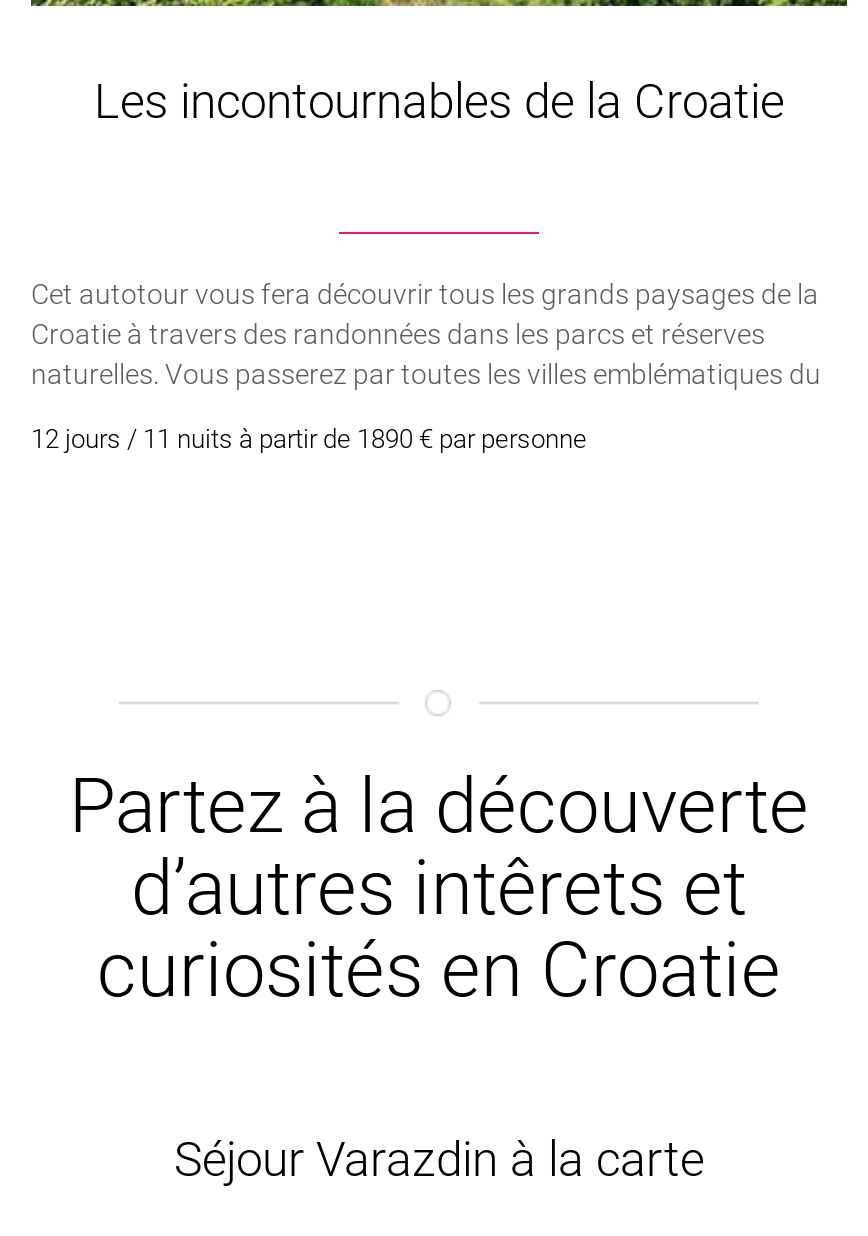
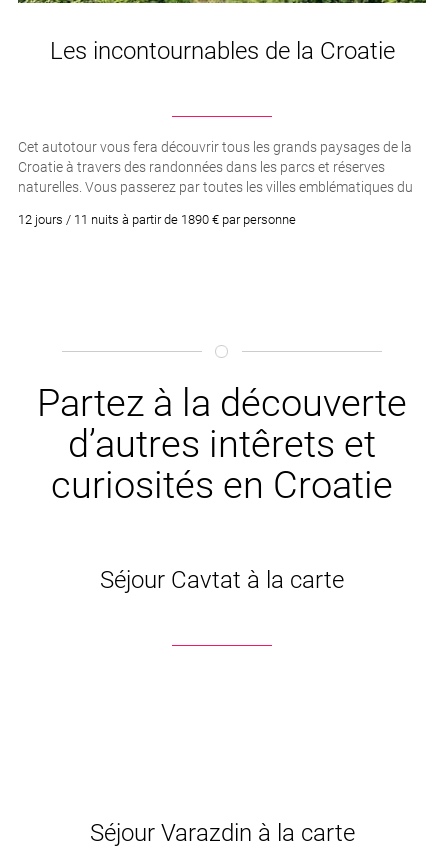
none -> [100,566,344,594] Séjour Cavtat à la carte

